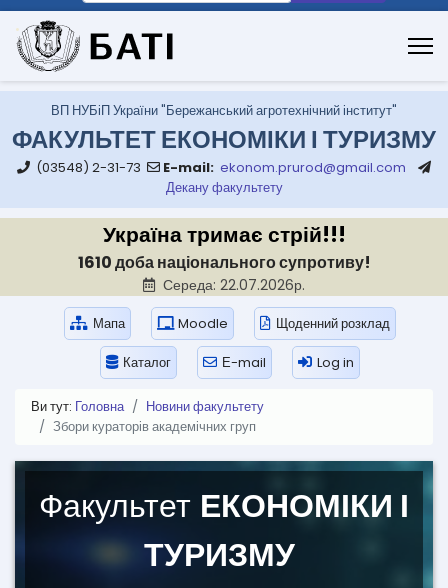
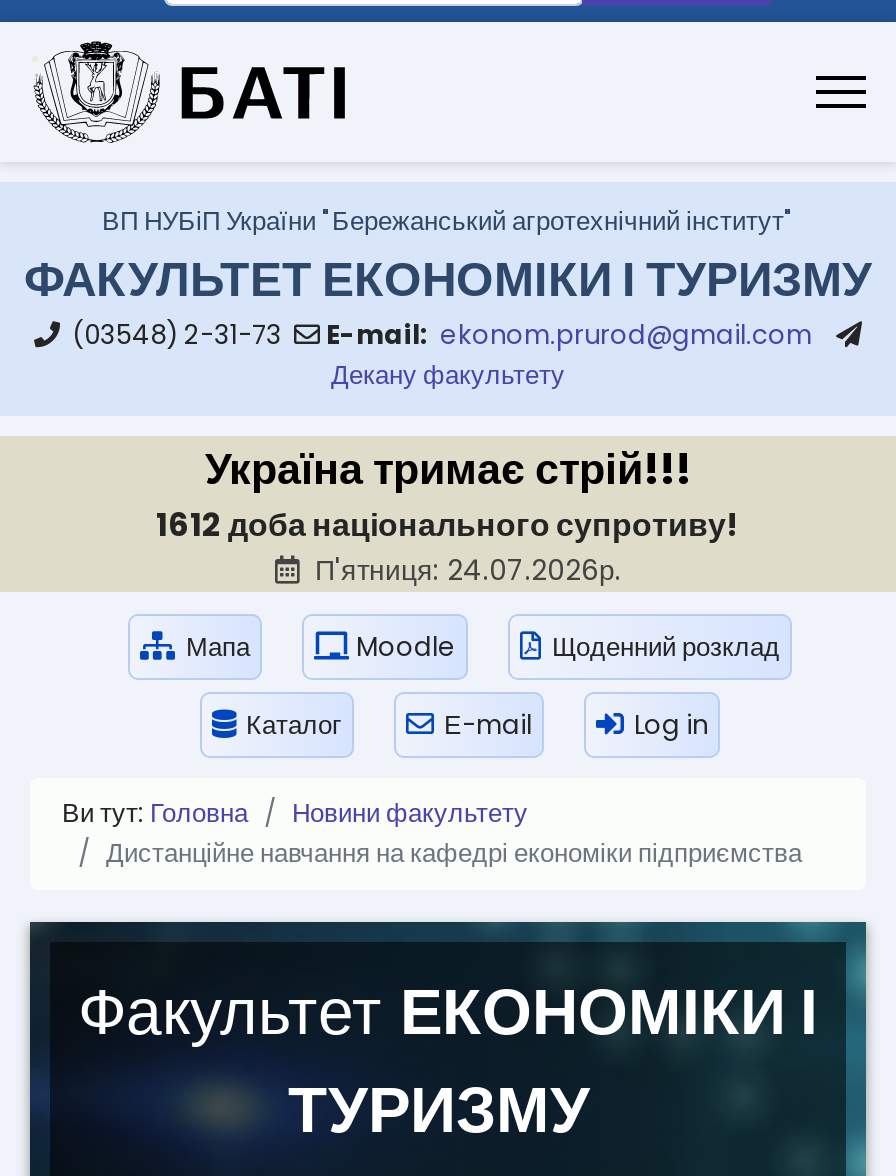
[77,251,370,295] 1610 доба національного супротиву! | Середа: 22.07.2026р. -> [156,502,740,590] 1612 доба національного супротиву! | П'ятниця: 24.07.2026р.
[53,417,256,436] Збори кураторів академічних груп -> [106,834,802,872] Дистанційне навчання на кафедрі економіки підприємства

